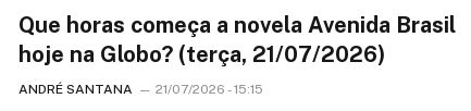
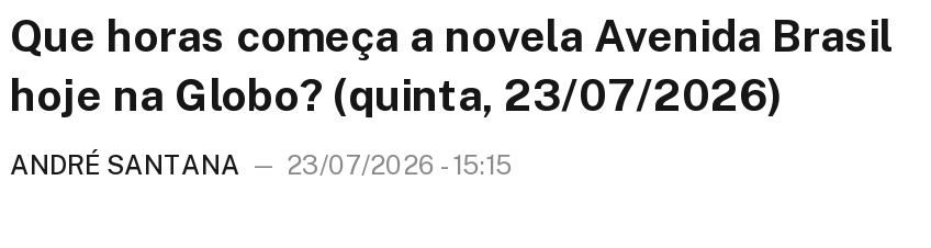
[18,41,385,67] hoje na Globo? (terça, 21/07/2026) -> [10,69,783,122] hoje na Globo? (quinta, 23/07/2026)
[18,81,263,96] ANDRÉ SANTANA 21/07/2026 - 15:15 -> [10,150,513,181] ANDRÉ SANTANA 23/07/2026 - 15:15

